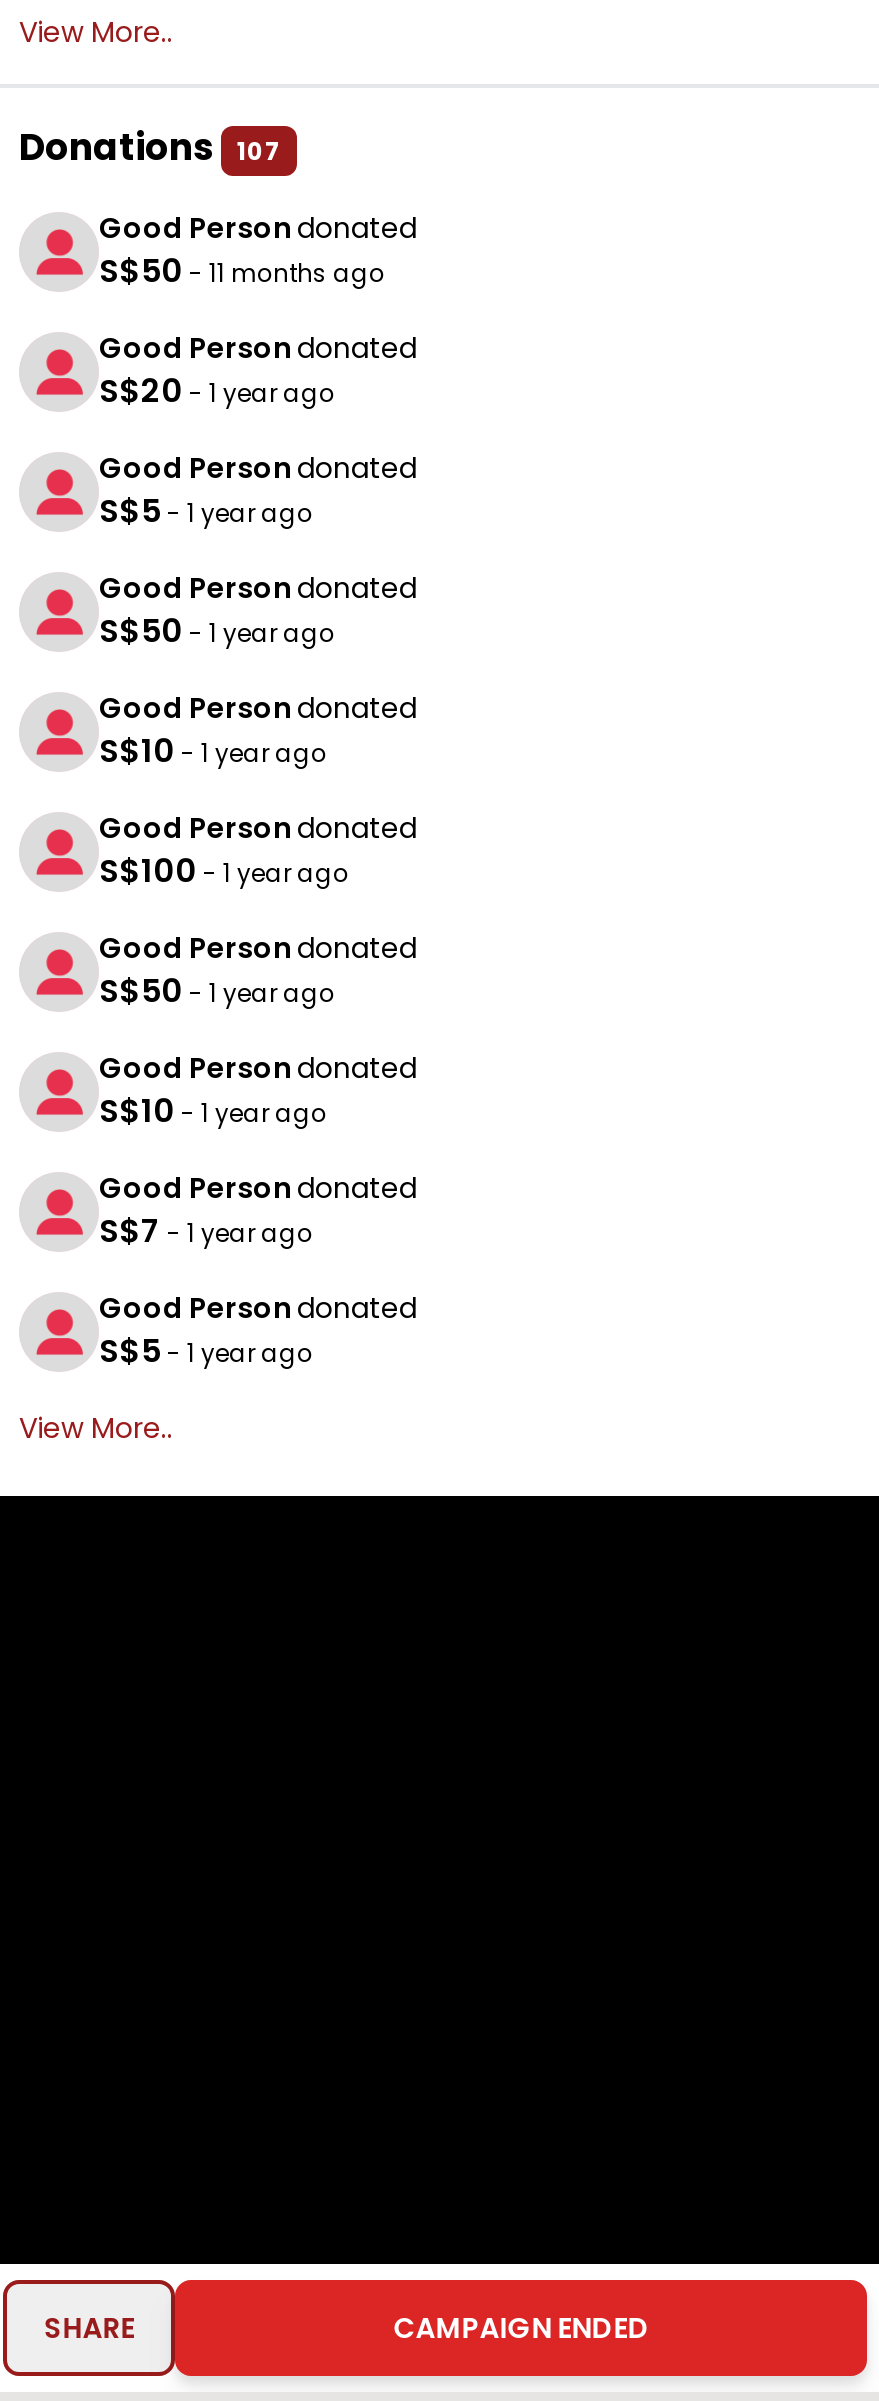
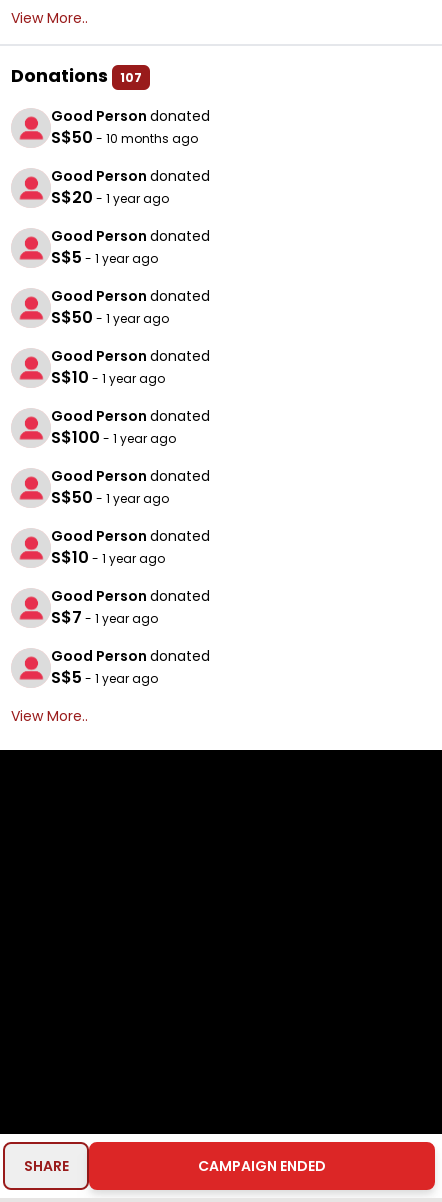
[99,248,385,294] S$50 - 11 months ago -> [51,126,198,149] S$50 - 10 months ago

